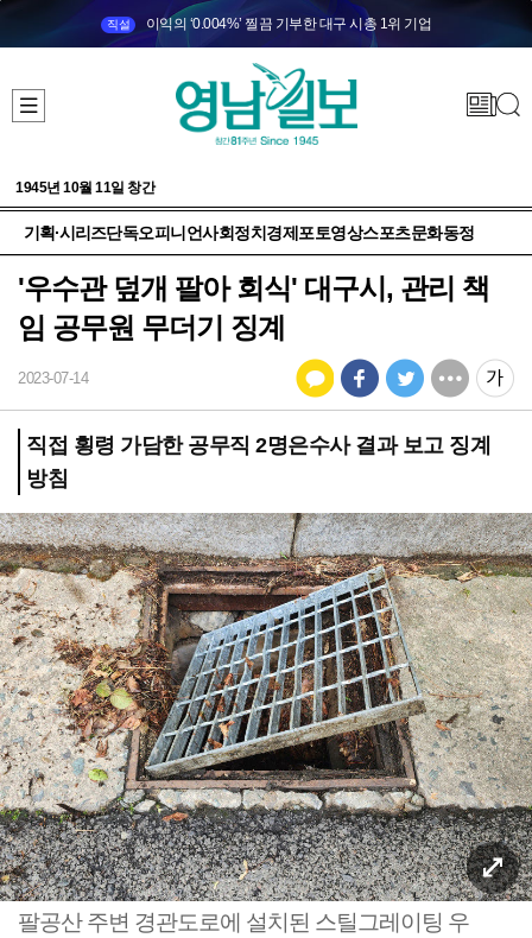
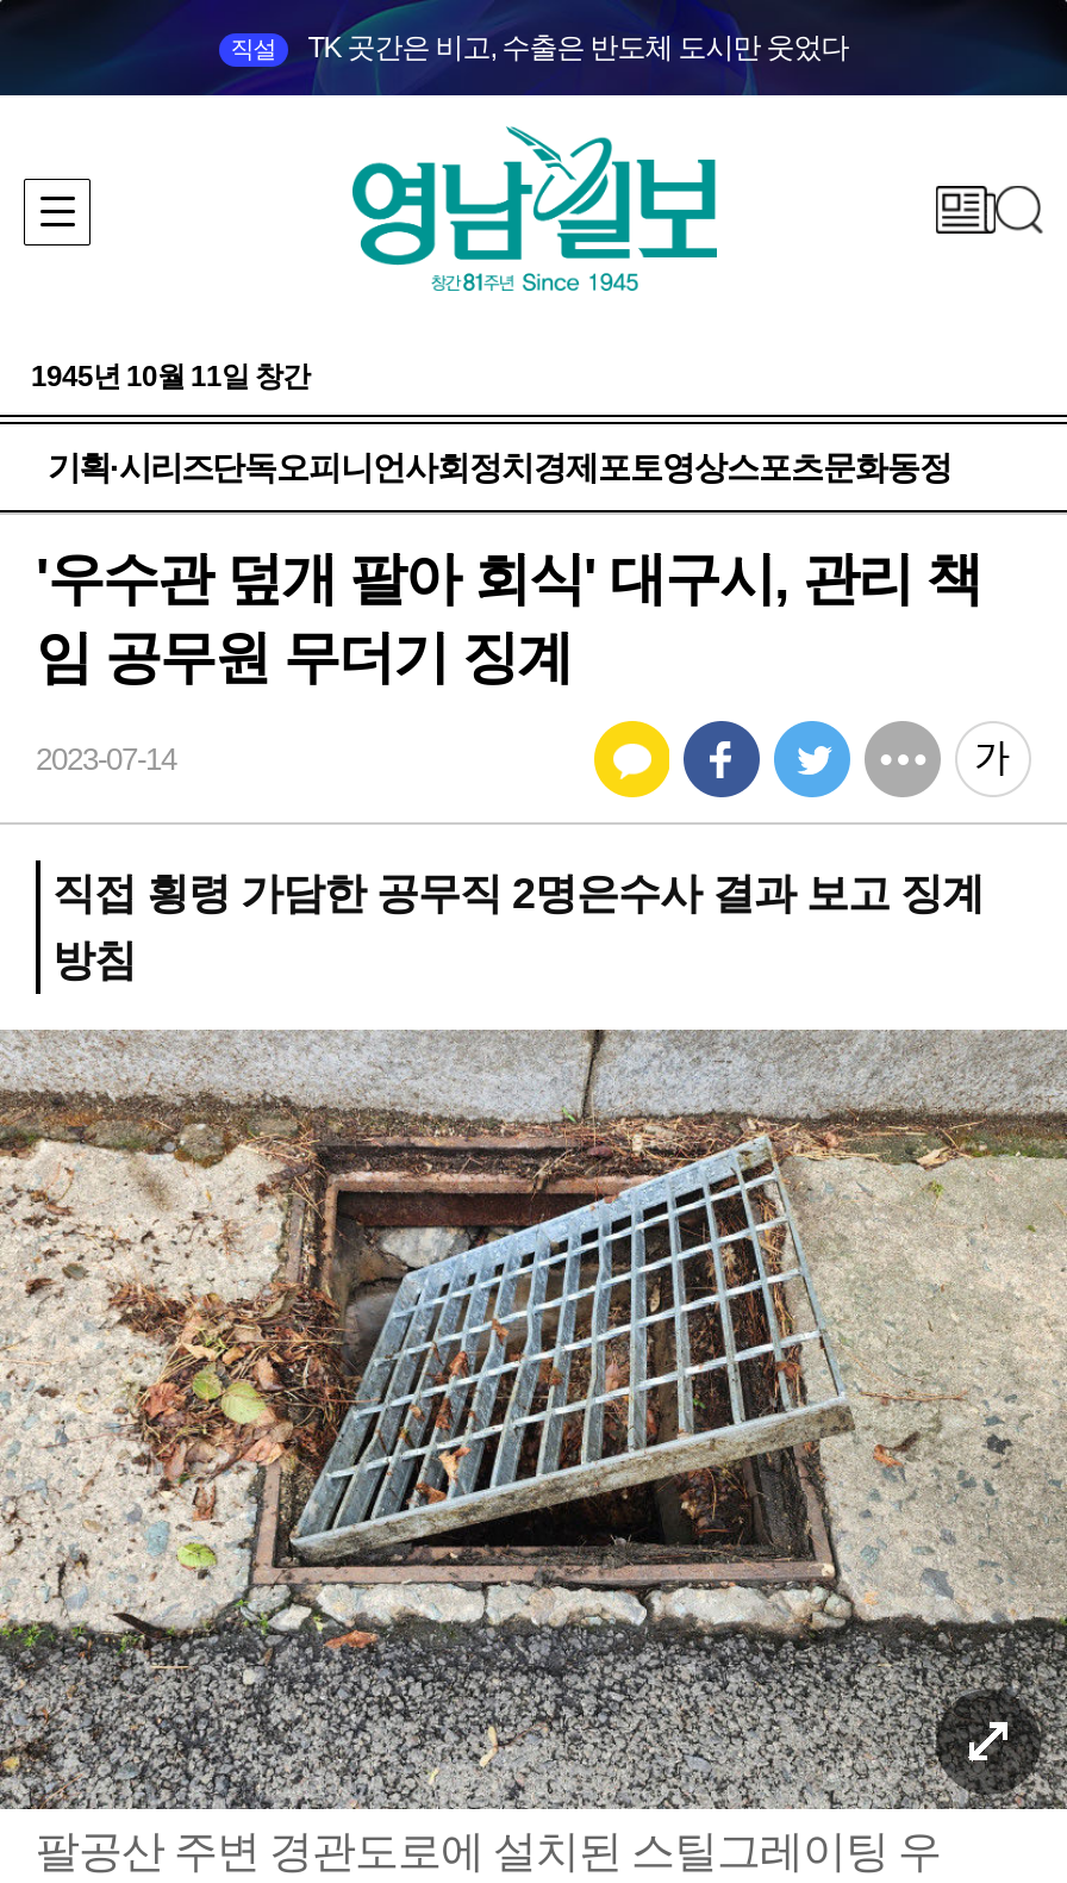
[145,15,431,32] 이익의 ‘0.004%’ 찔끔 기부한 대구 시총 1위 기업 -> [308,31,848,64] TK 곳간은 비고, 수출은 반도체 도시만 웃었다

